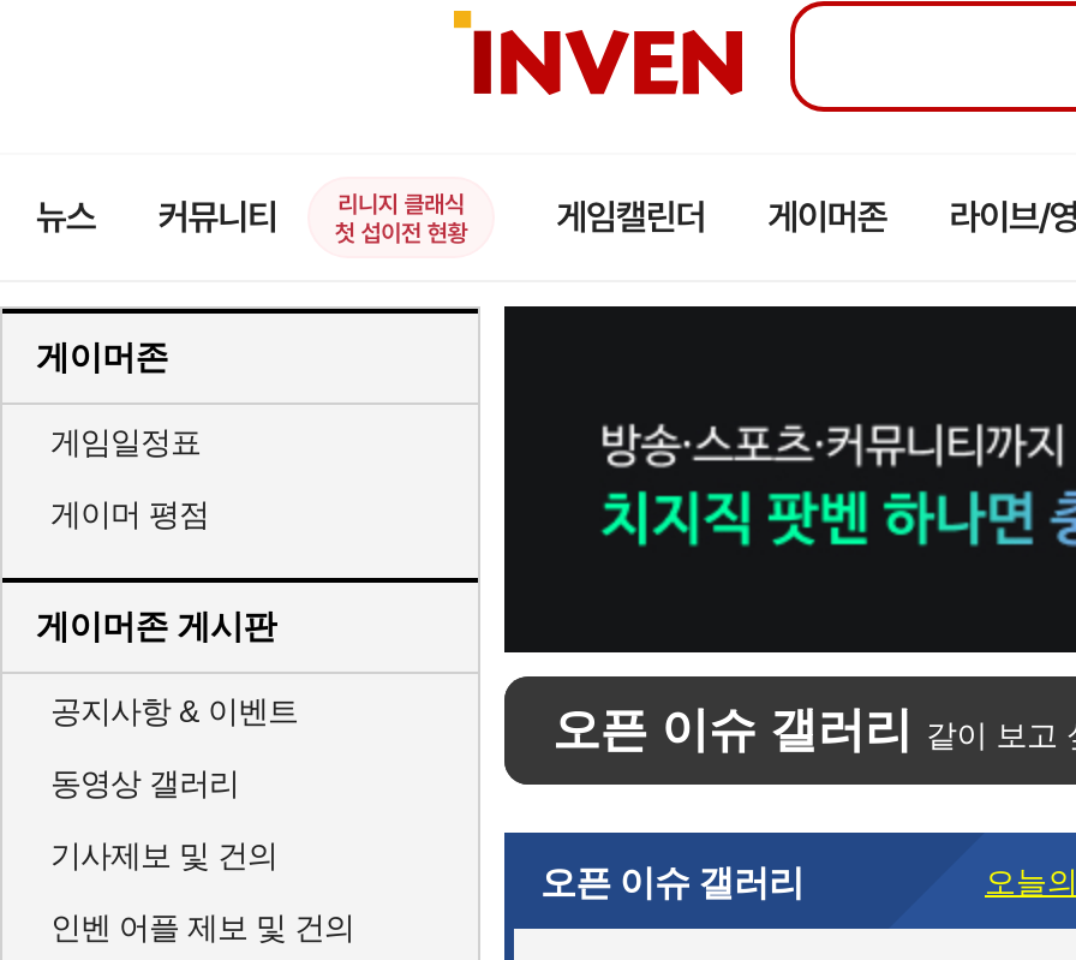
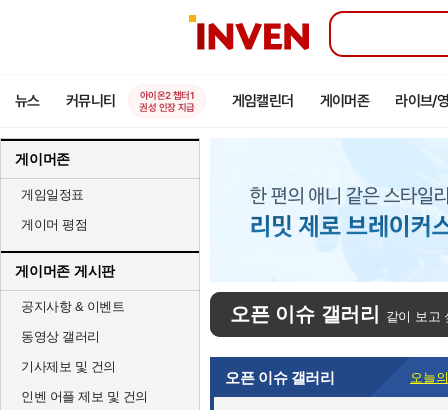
[335,189,467,246] 리니지 클래식 | 첫 섭이전 현황 -> [139,89,195,113] 아이온2 챕터1 | 권성 인장 지급
[502,304,1069,655] [image] -> [210,138,445,282] [image]

